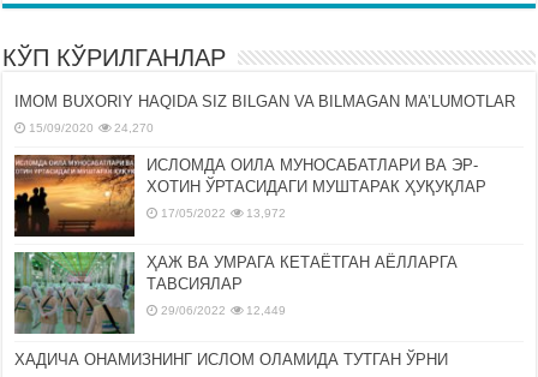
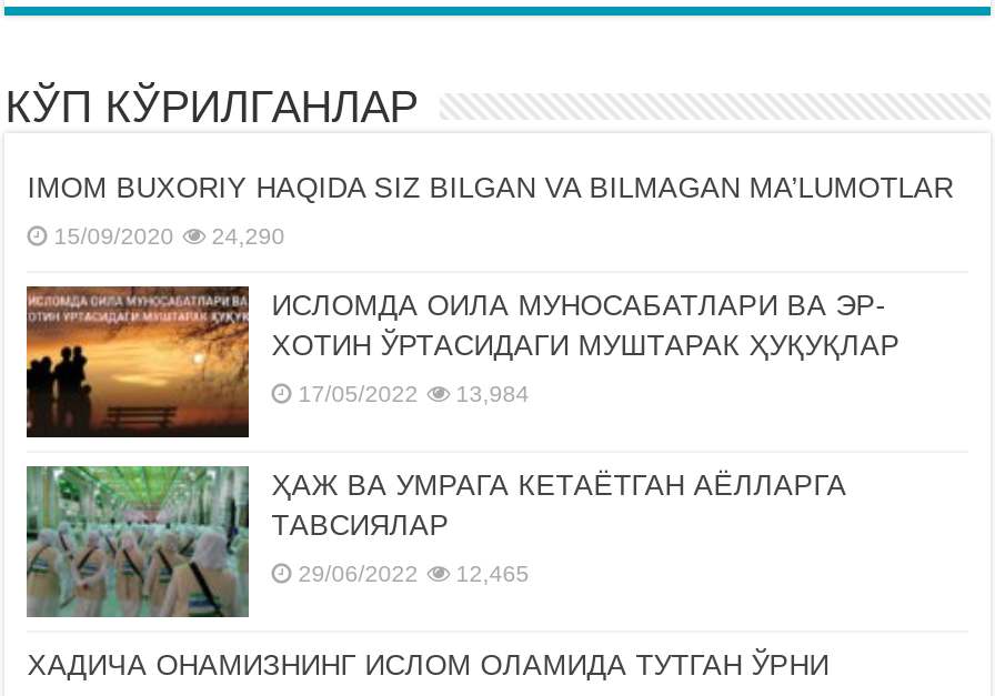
[29,121,154,134] 15/09/2020 24,270 -> [54,224,285,248] 15/09/2020 24,290
[161,206,286,219] 17/05/2022 13,972 -> [298,381,529,406] 17/05/2022 13,984
[161,304,286,317] 29/06/2022 12,449 -> [298,562,529,586] 29/06/2022 12,465

